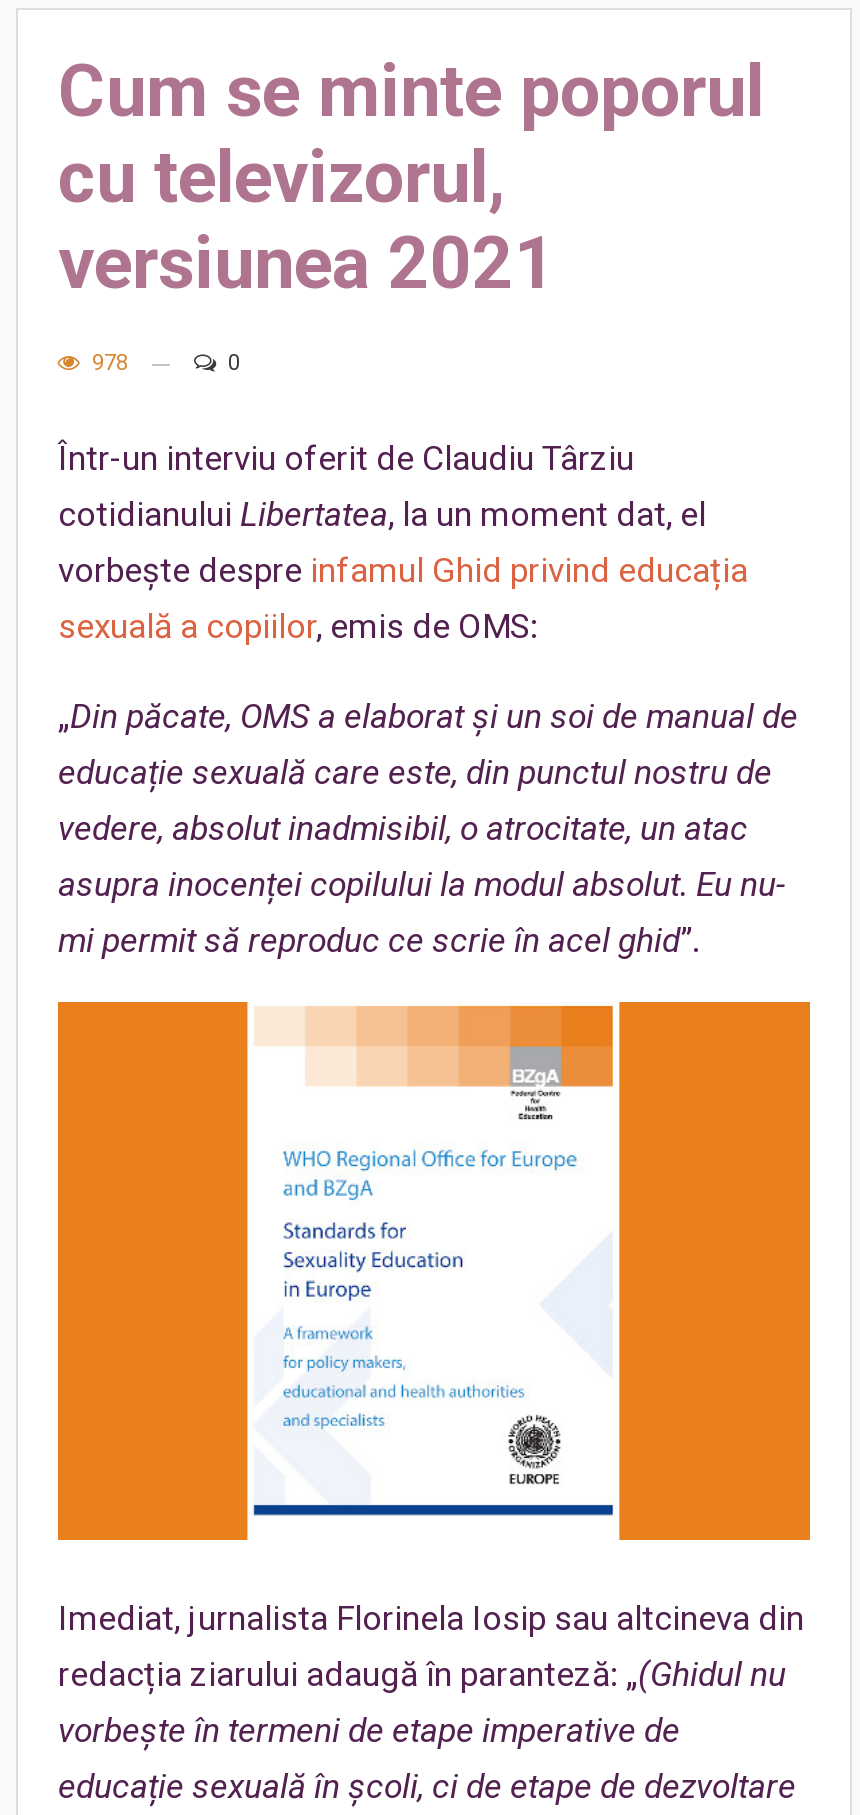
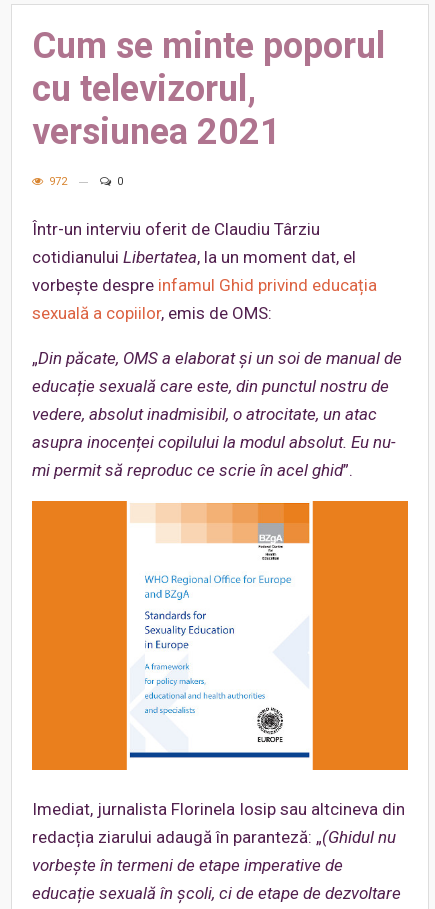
[86,350,128,376] 978 -> [46,175,67,188] 972

